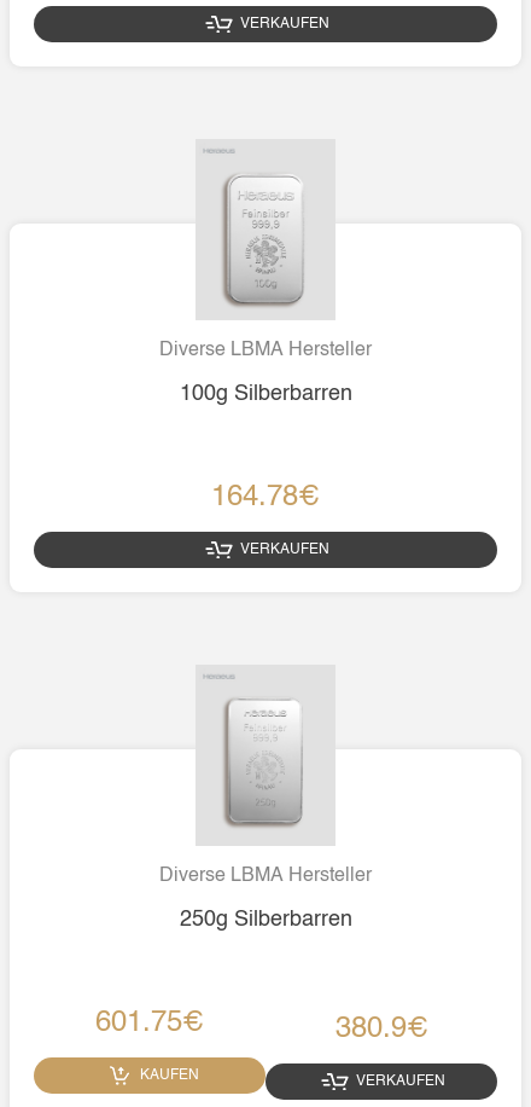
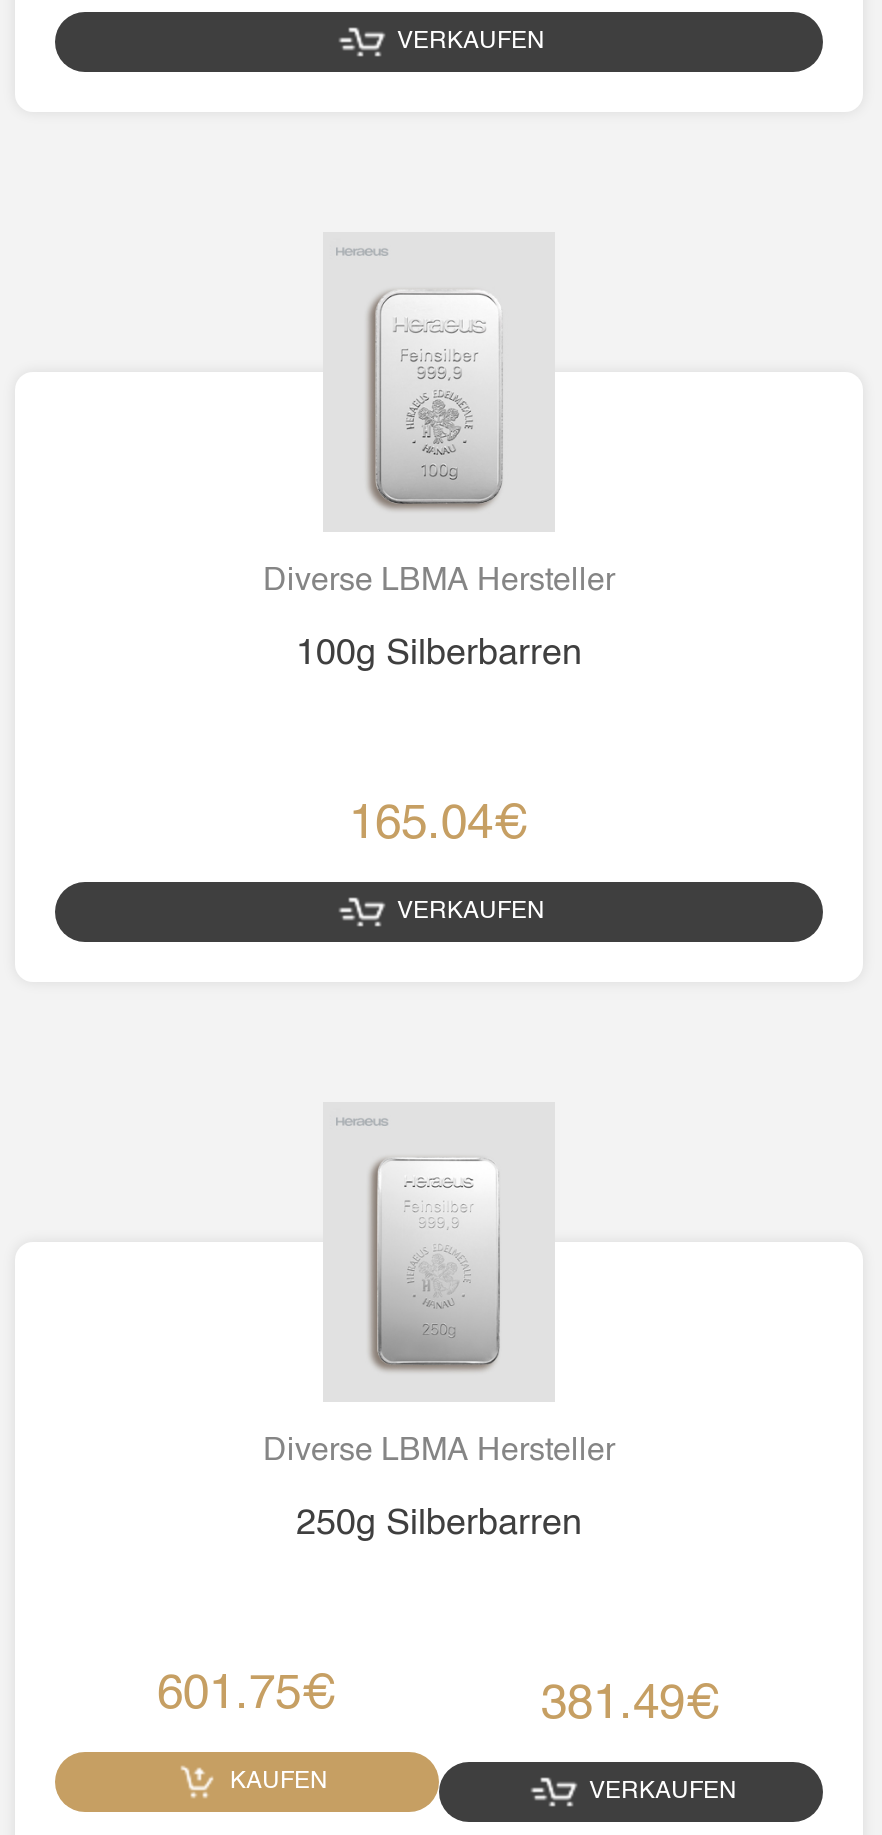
[211,483,320,512] 164.78€ -> [349,802,529,850] 165.04€
[335,1015,428,1044] 380.9€ -> [541,1682,721,1730] 381.49€

